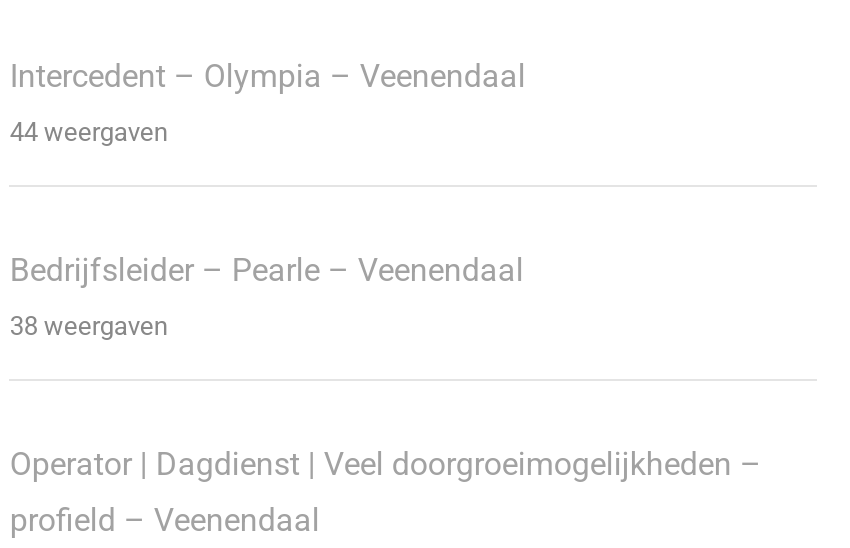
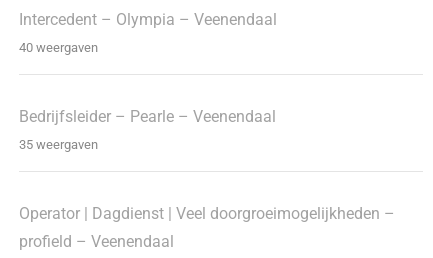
[10,117,168,147] 44 weergaven -> [19,39,98,54] 40 weergaven
[10,311,168,341] 38 weergaven -> [19,136,98,151] 35 weergaven

